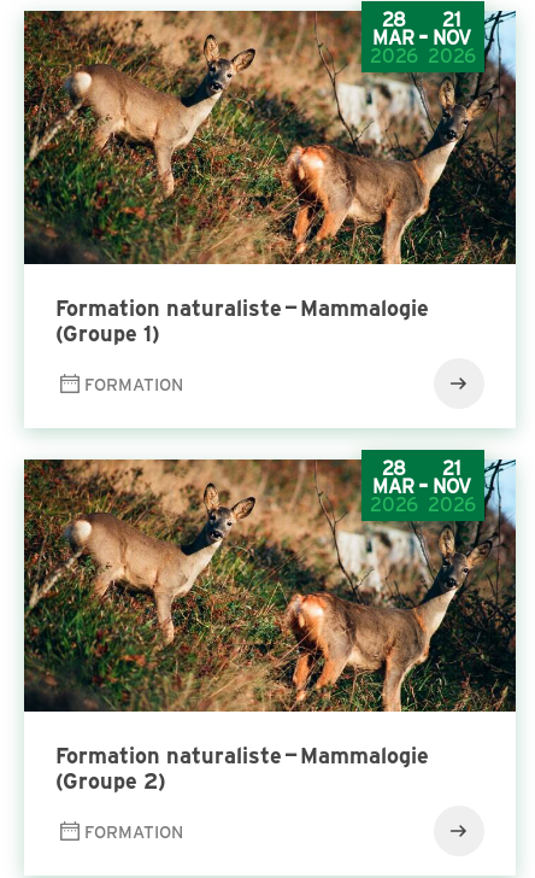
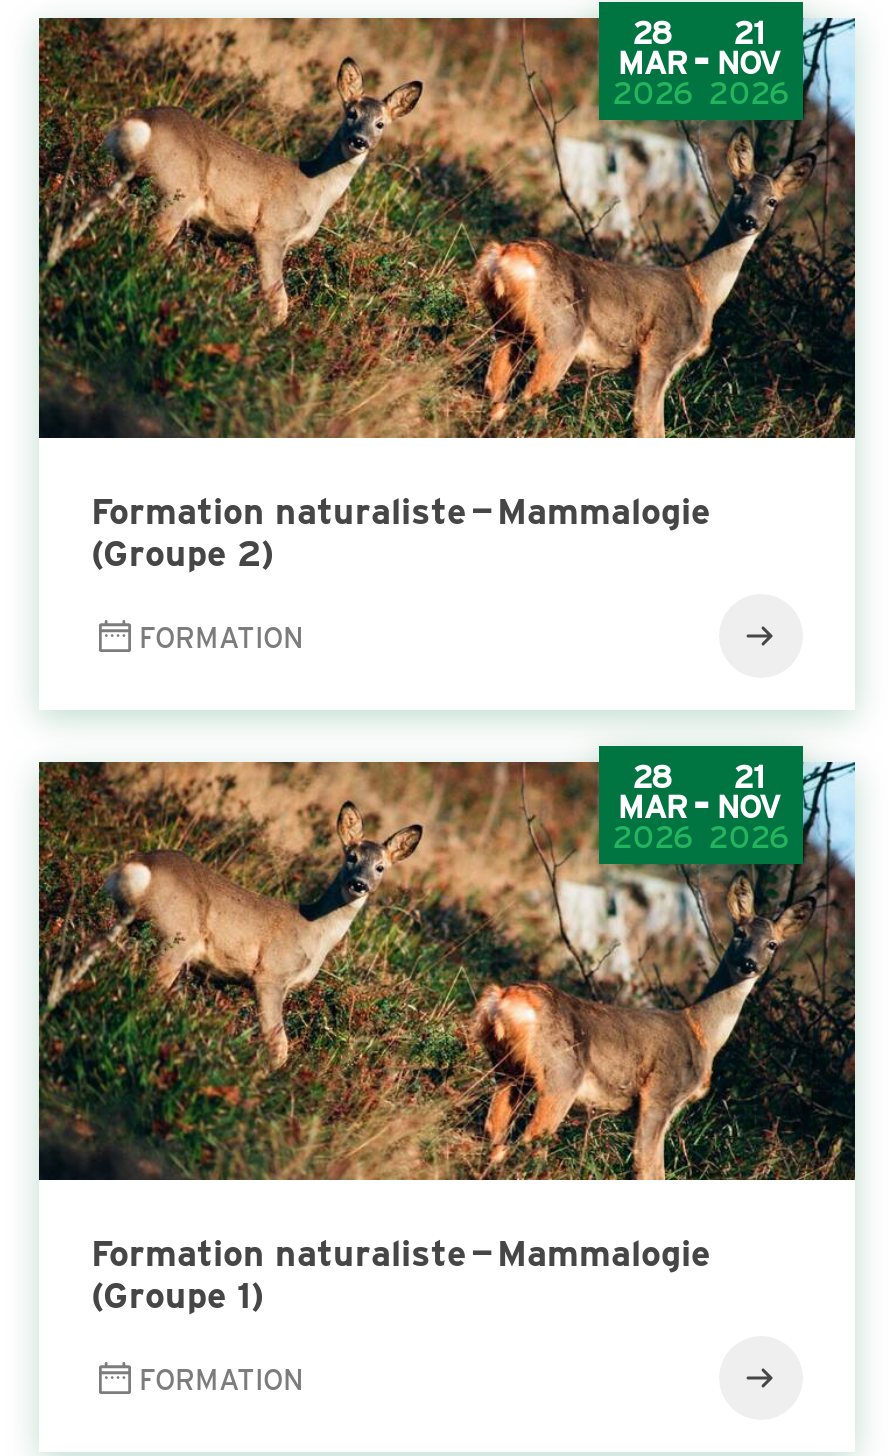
[55,318,160,347] (Groupe 1) -> [91,528,275,576] (Groupe 2)
[55,766,166,795] (Groupe 2) -> [91,1271,265,1319] (Groupe 1)

